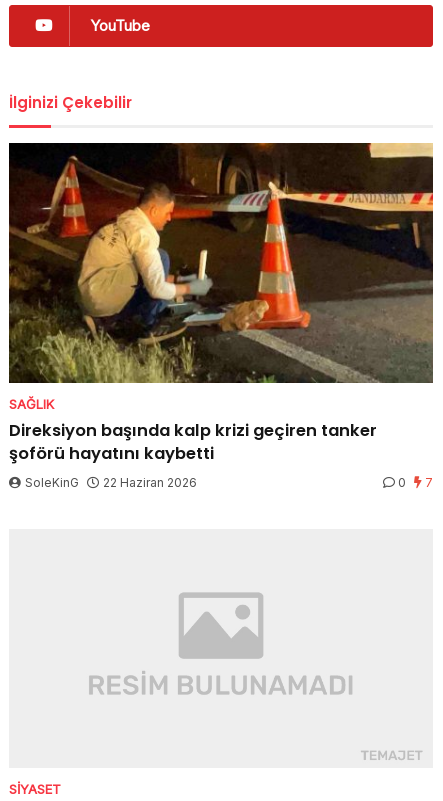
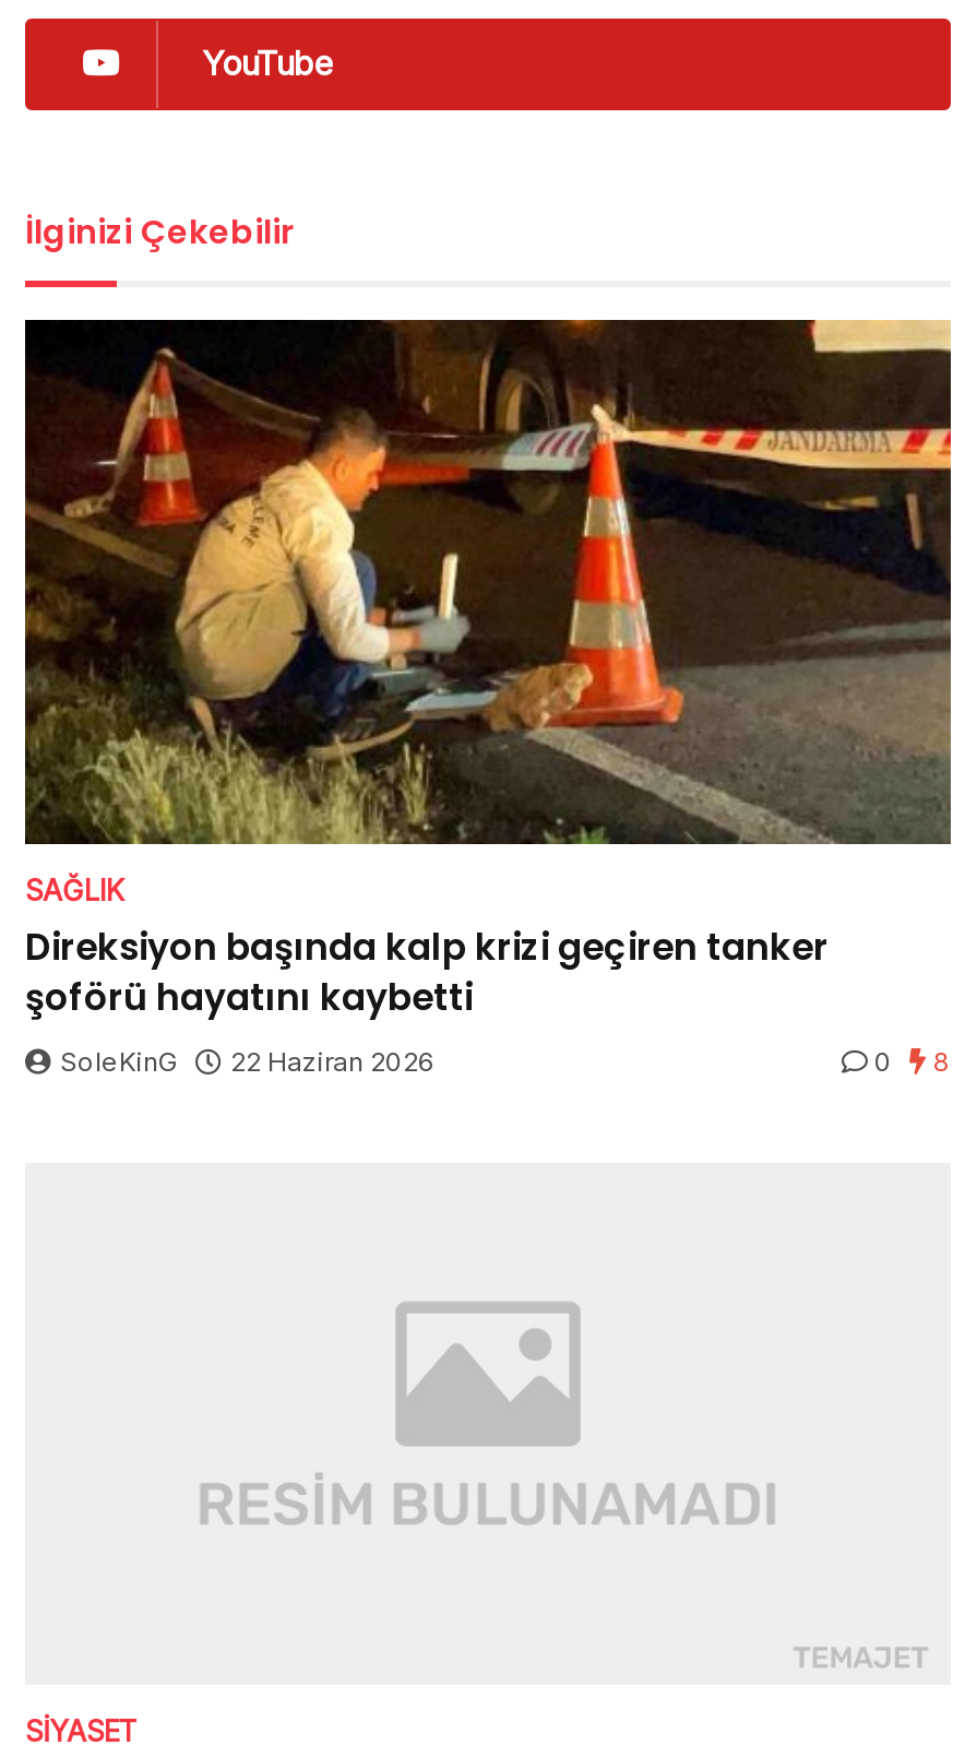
[395,475,433,490] 0 7 -> [868,1045,951,1078] 0 8

